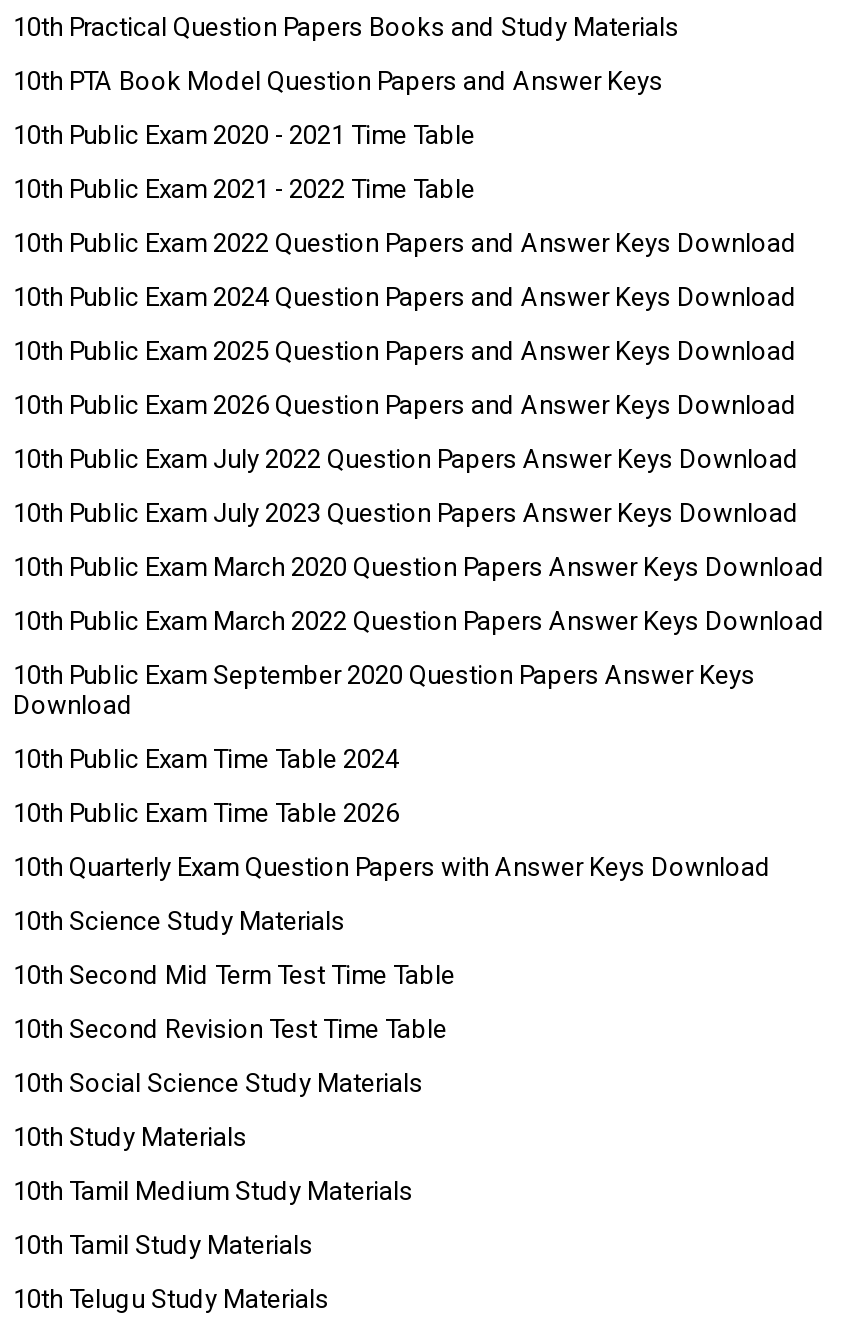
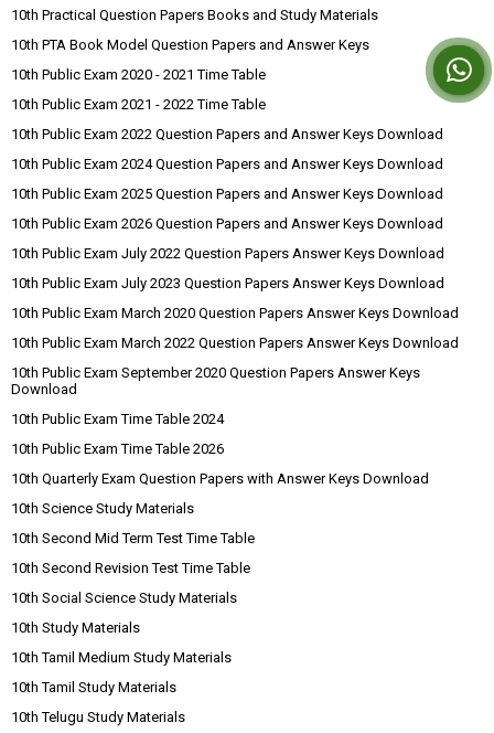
none -> [425,36,491,104] [image]

